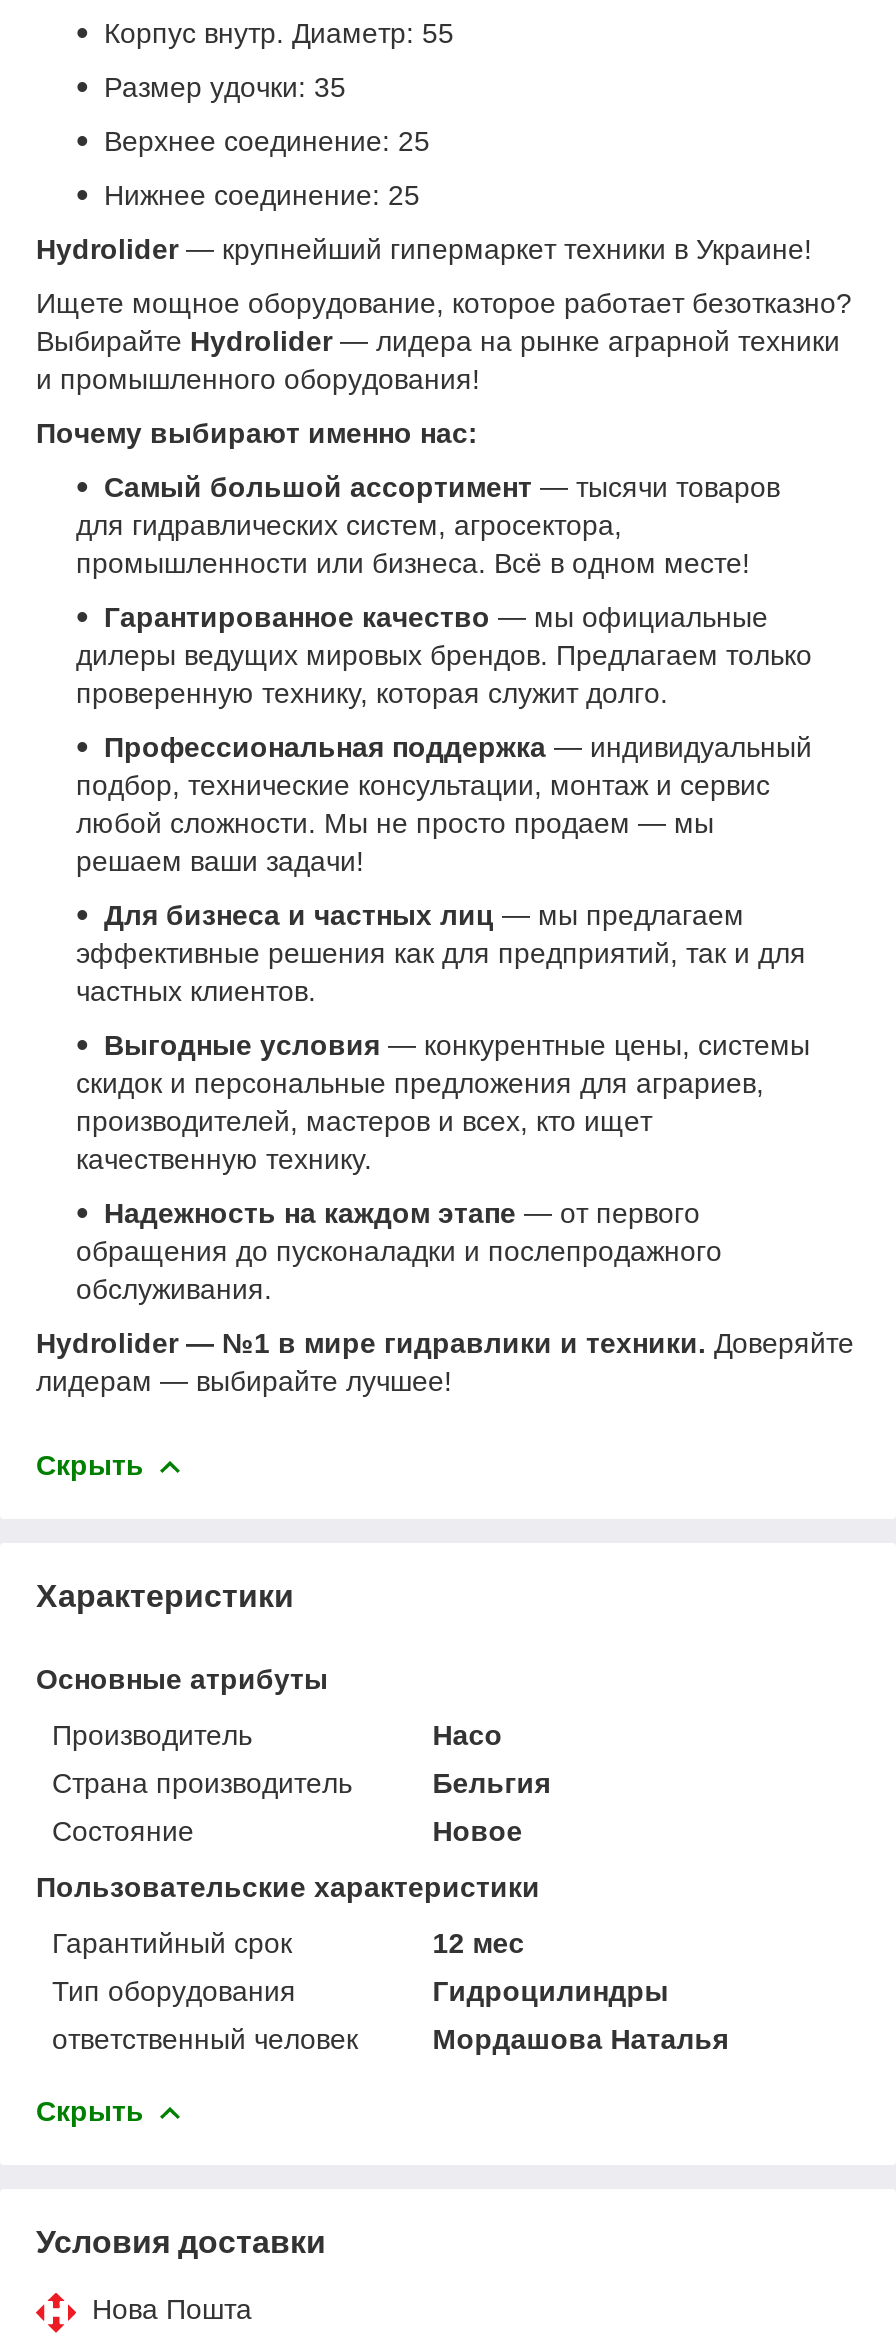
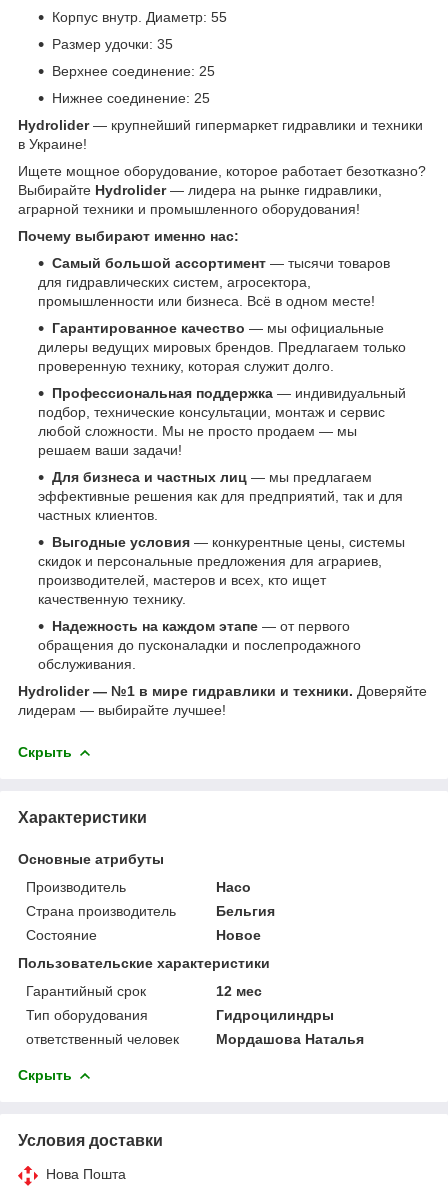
[36,233,812,265] Hydrolider — крупнейший гипермаркет техники в Украине! -> [18,117,423,152] Hydrolider — крупнейший гипермаркет гидравлики и техники | в Украине!
[36,325,840,395] Выбирайте Hydrolider — лидера на рынке аграрной техники | и промышленного оборудования! -> [18,182,382,217] Выбирайте Hydrolider — лидера на рынке гидравлики, | аграрной техники и промышленного оборудования!

